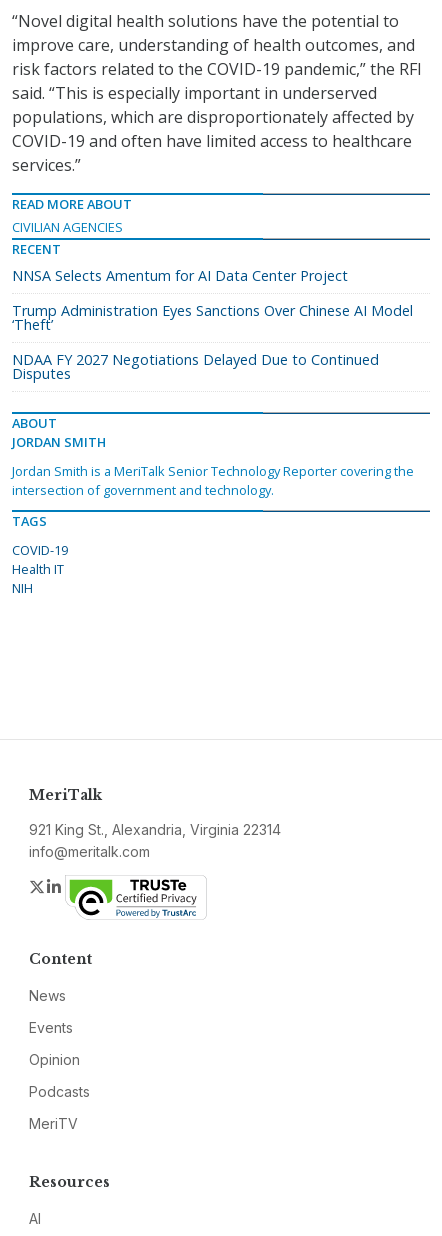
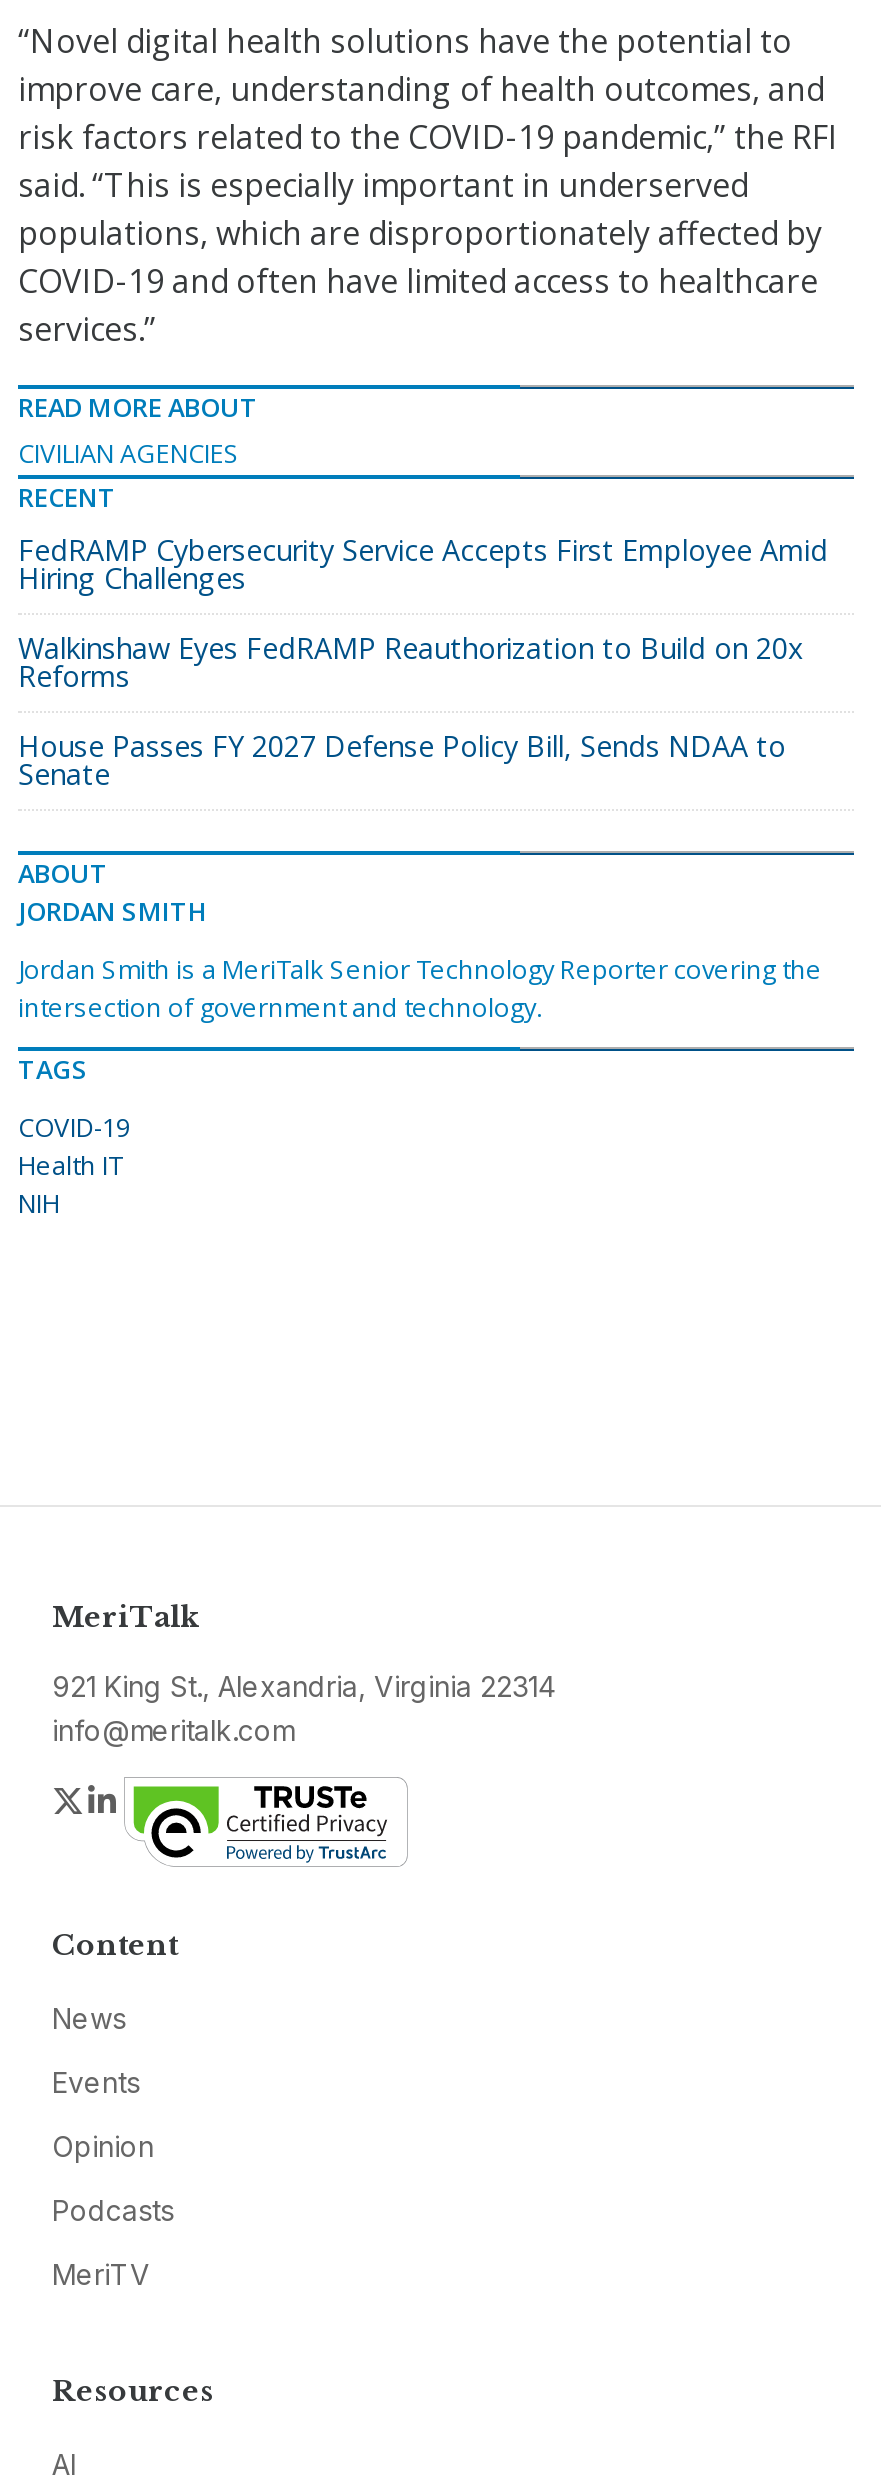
[12,266,348,285] NNSA Selects Amentum for AI Data Center Project -> [18,531,828,597] FedRAMP Cybersecurity Service Accepts First Employee Amid | Hiring Challenges
[12,301,413,334] Trump Administration Eyes Sanctions Over Chinese AI Model | ‘Theft’ -> [18,629,804,695] Walkinshaw Eyes FedRAMP Reauthorization to Build on 20x | Reforms
[12,350,379,383] NDAA FY 2027 Negotiations Delayed Due to Continued | Disputes -> [18,727,786,793] House Passes FY 2027 Defense Policy Bill, Sends NDAA to | Senate

